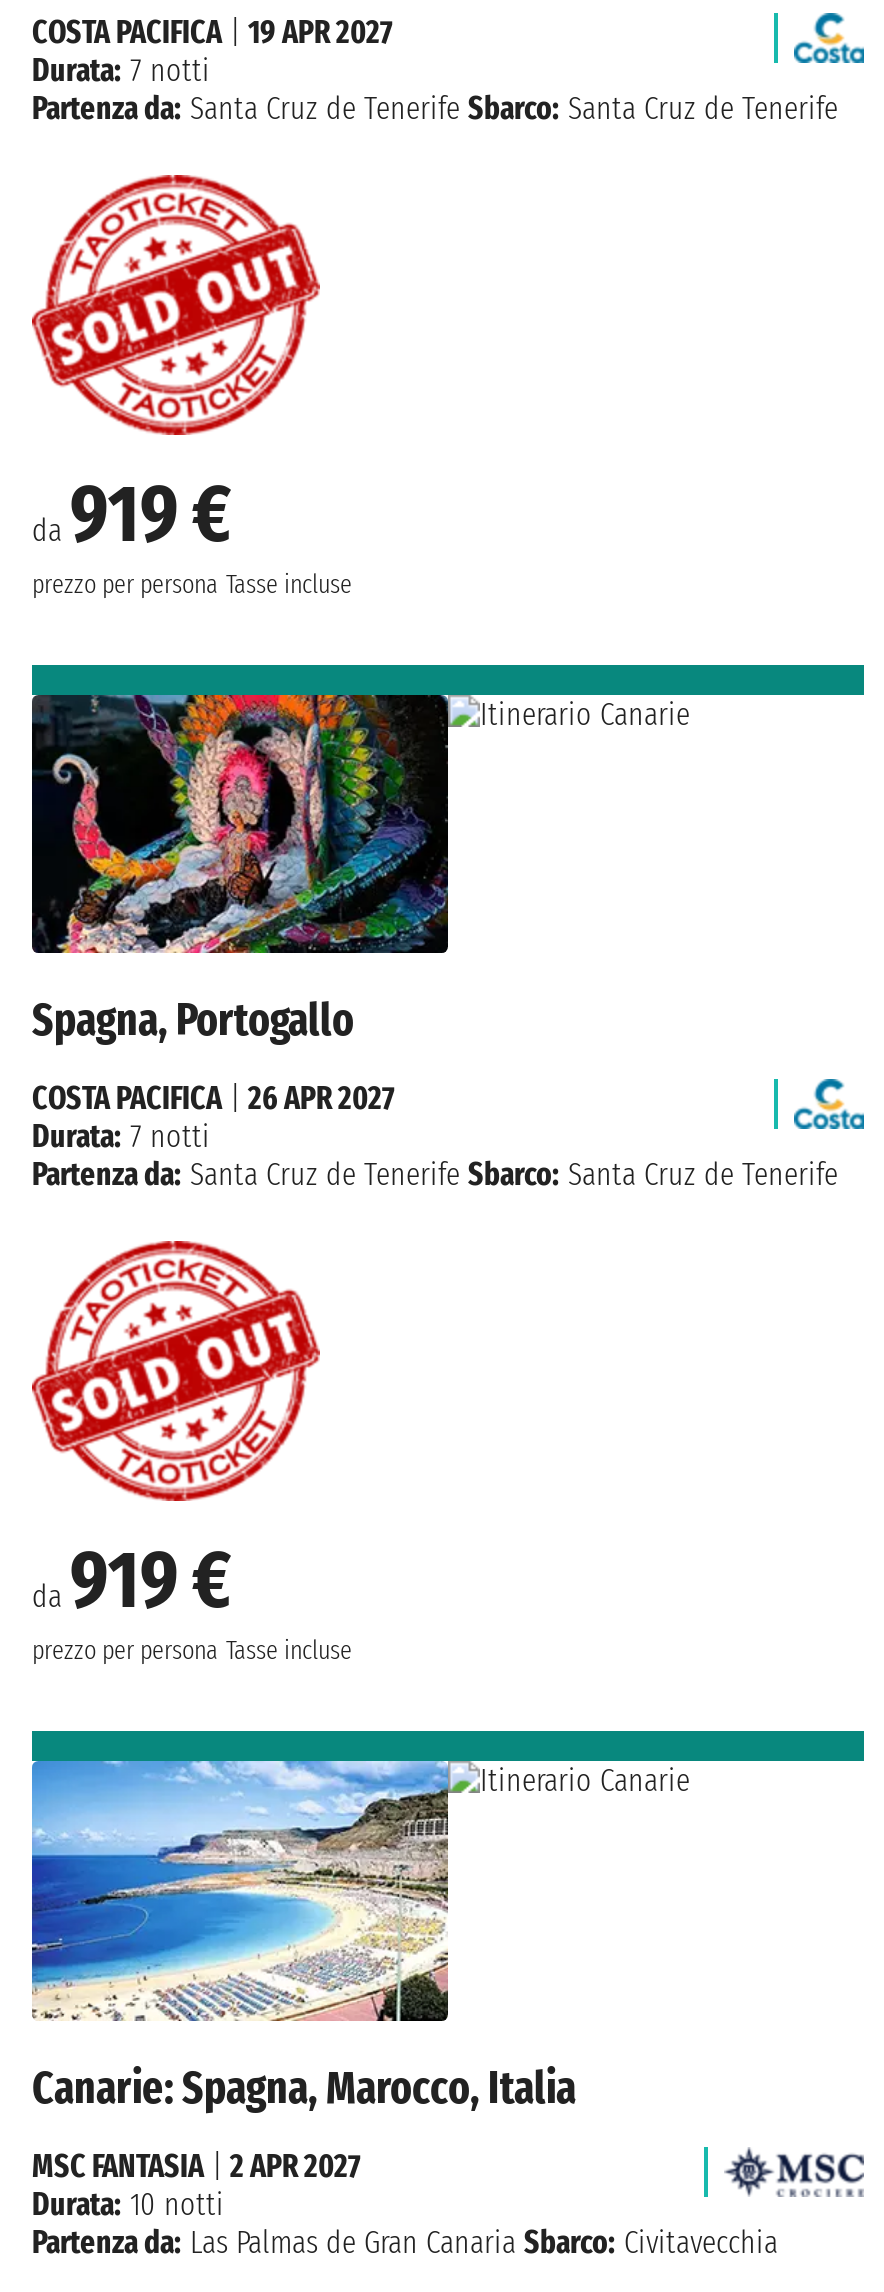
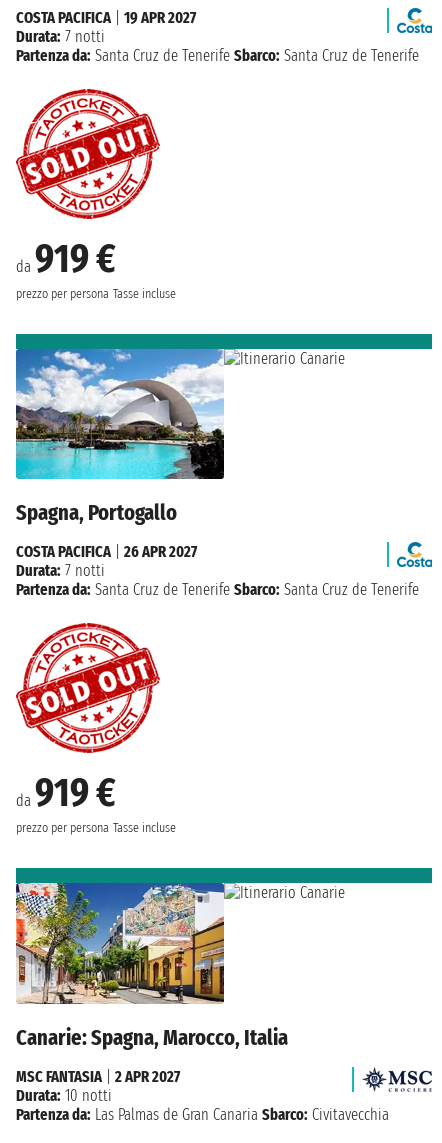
[30,692,450,956] [image] -> [15,348,224,480] [image]
[30,1760,450,2024] [image] -> [15,882,225,1005] [image]

